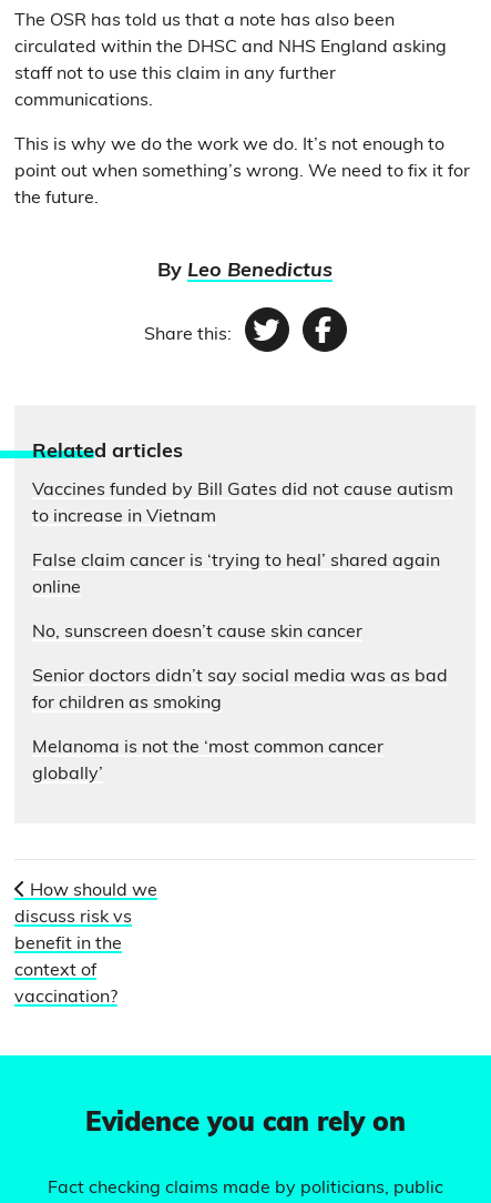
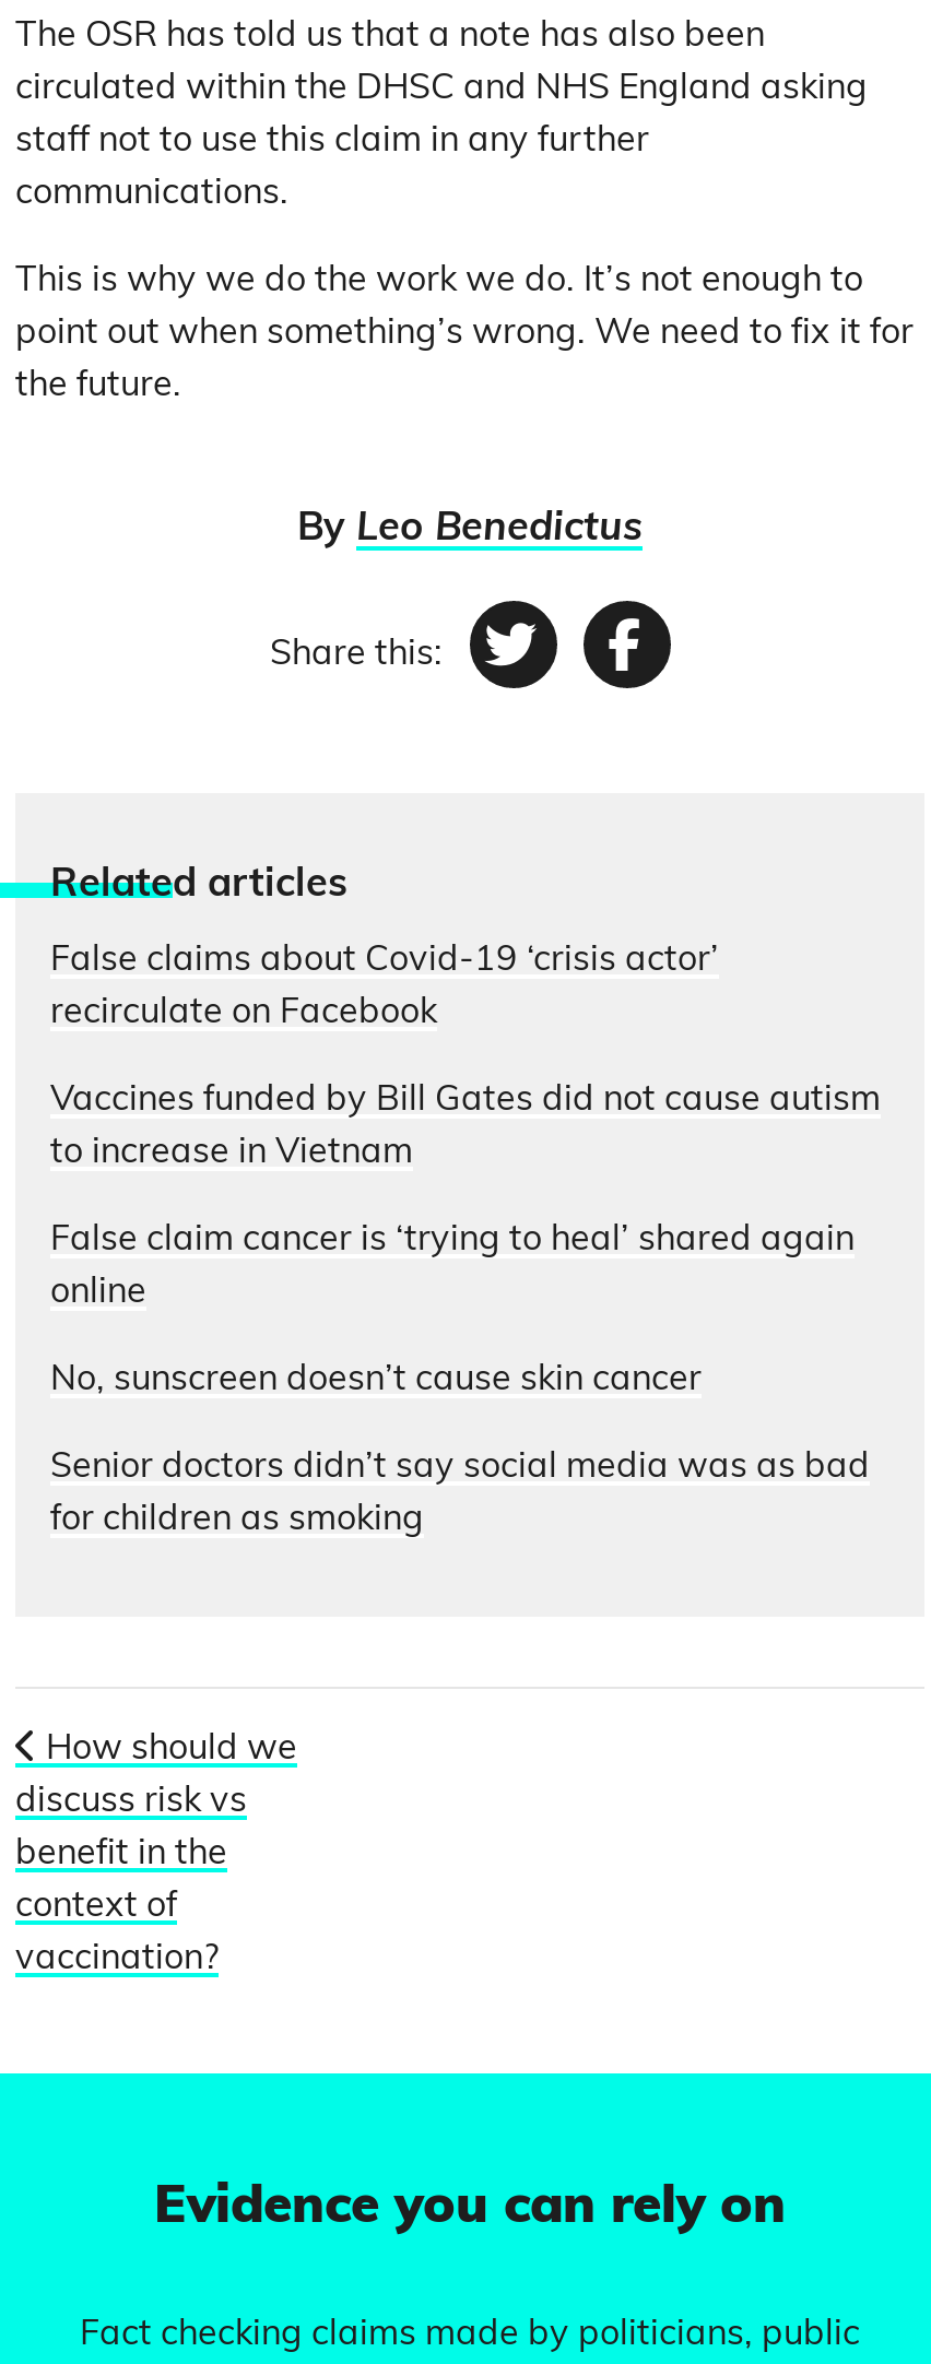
none -> [50,944,719,1031] False claims about Covid-19 ‘crisis actor’ | recirculate on Facebook
moved [32,482,453,712] -> [50,1084,881,1538]: Vaccines funded by Bill Gates did not cause autism | to increase in Vietnam | False claim cancer is ‘trying to heal’ shared again | online | No, sunscreen doesn’t cause skin cancer | Senior doctors didn’t say social media was as bad | for children as smoking
[32,739,383,784] Melanoma is not the ‘most common cancer | globally’ -> none

